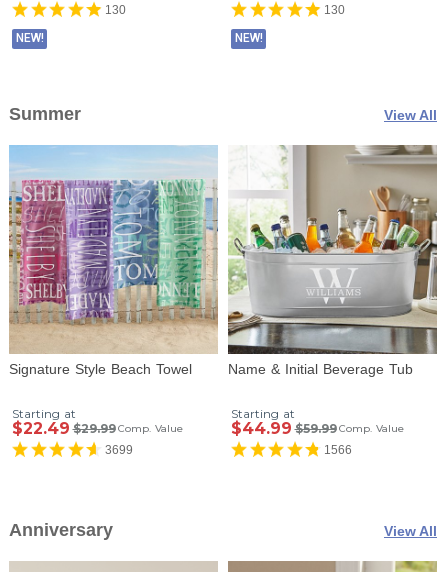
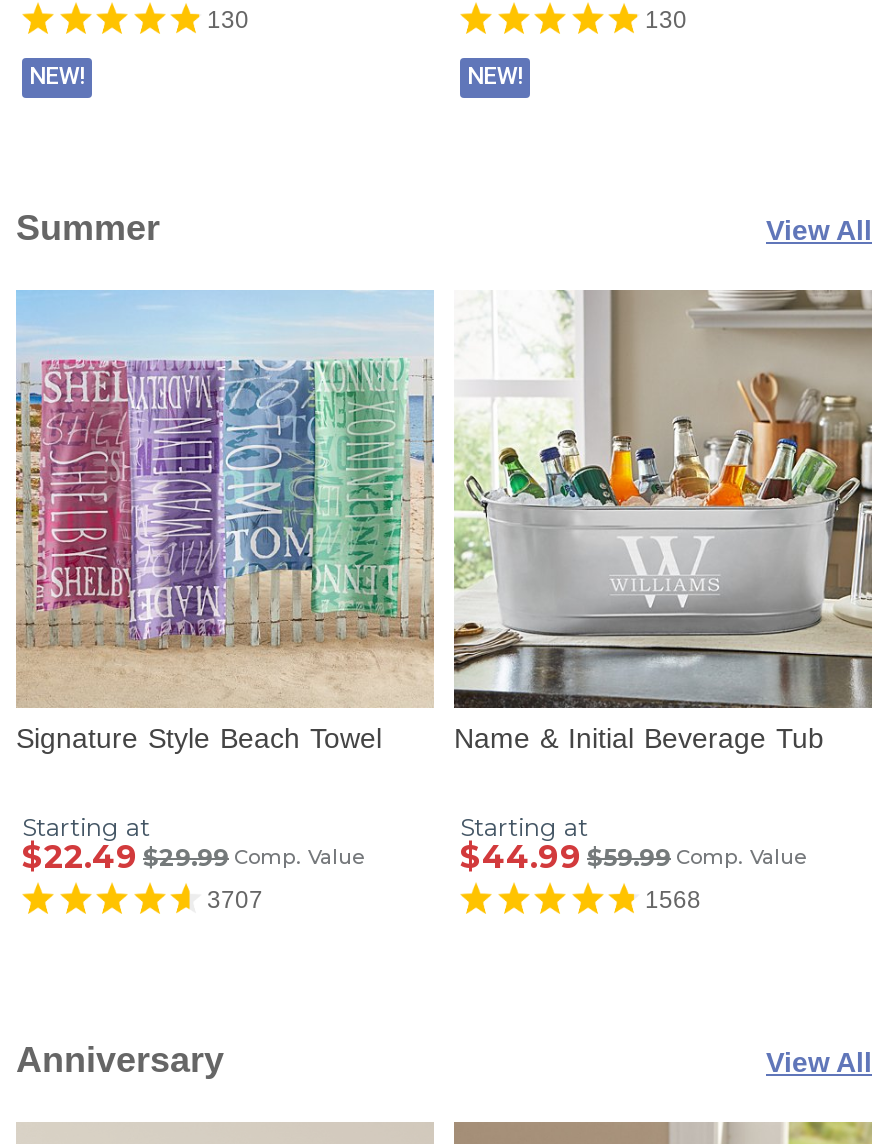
[104,443,132,457] 3699 -> [207,886,263,914] 3707
[323,443,351,457] 1566 -> [645,886,701,914] 1568

